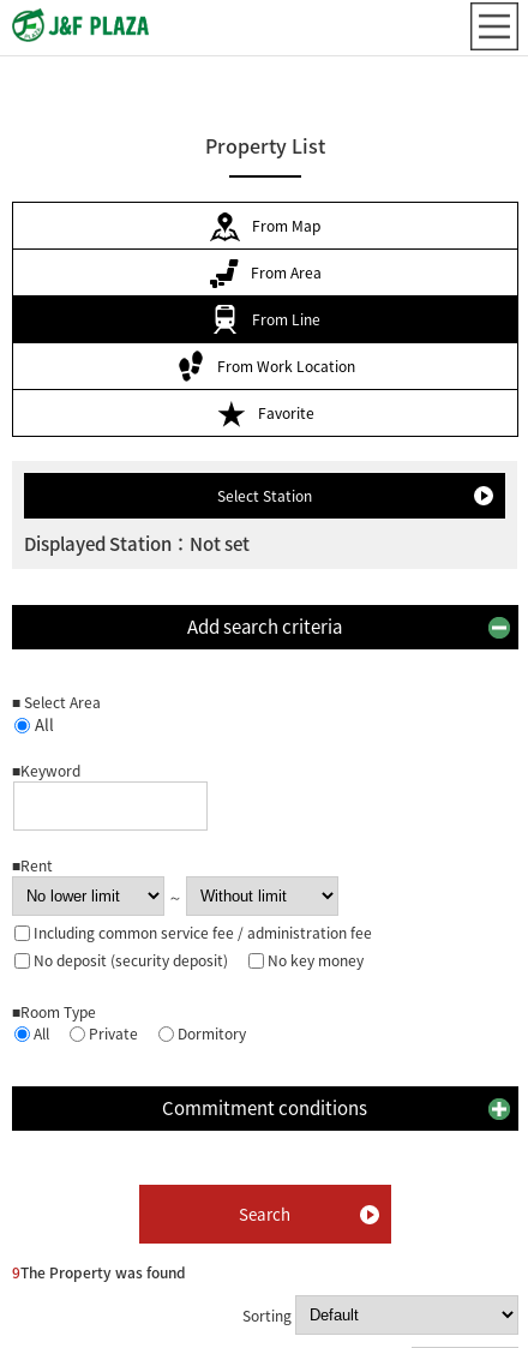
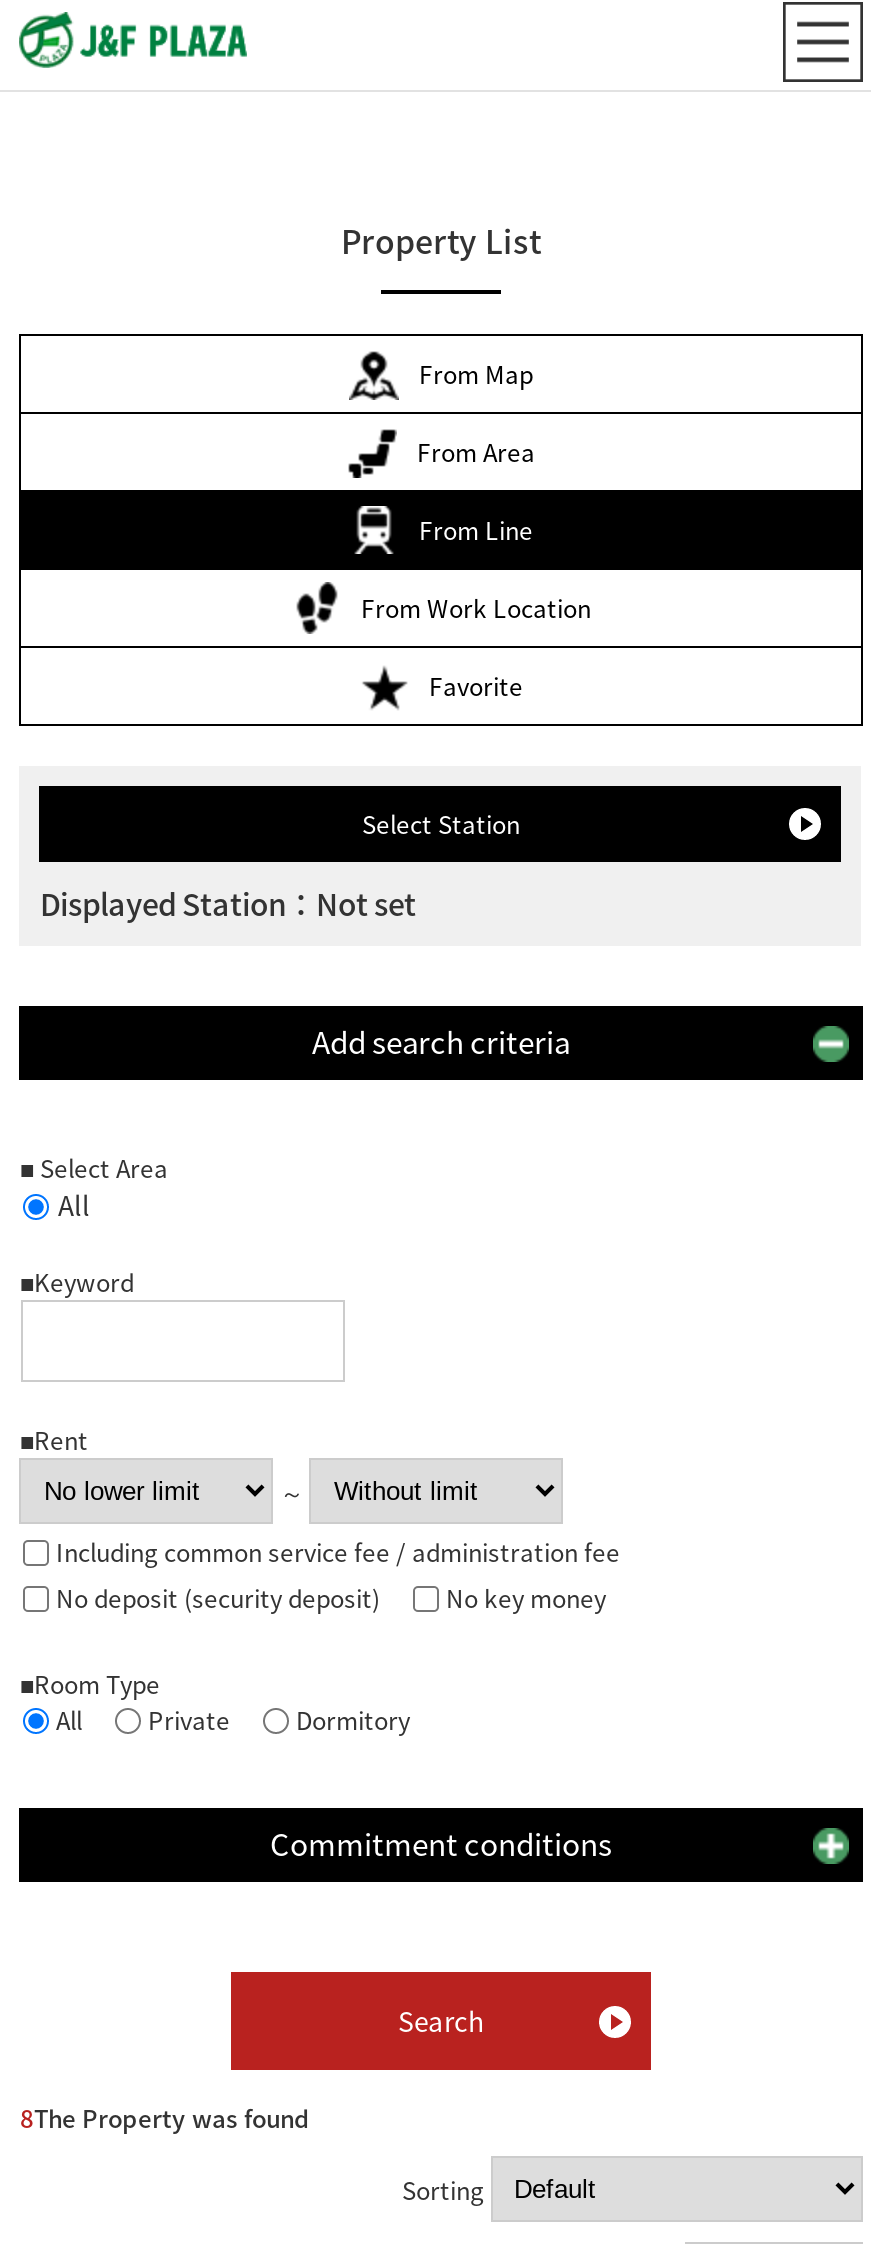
[12,1262,186,1283] 9The Property was found -> [20,2100,310,2136] 8The Property was found

